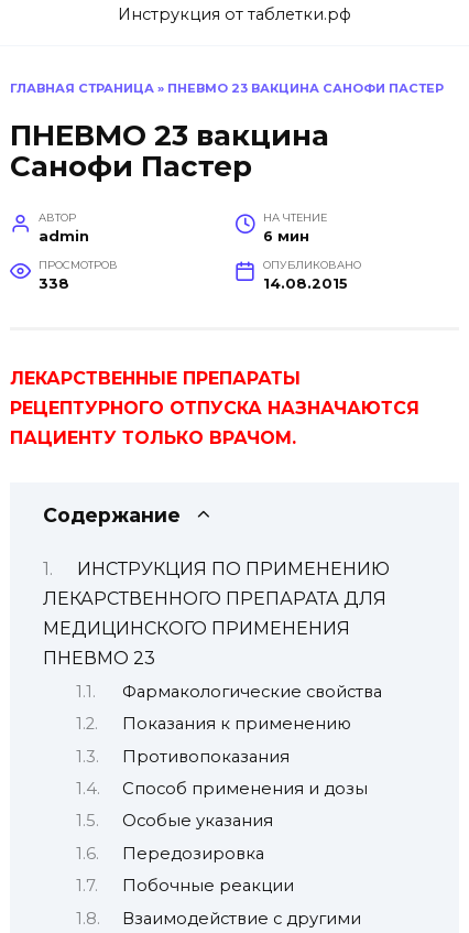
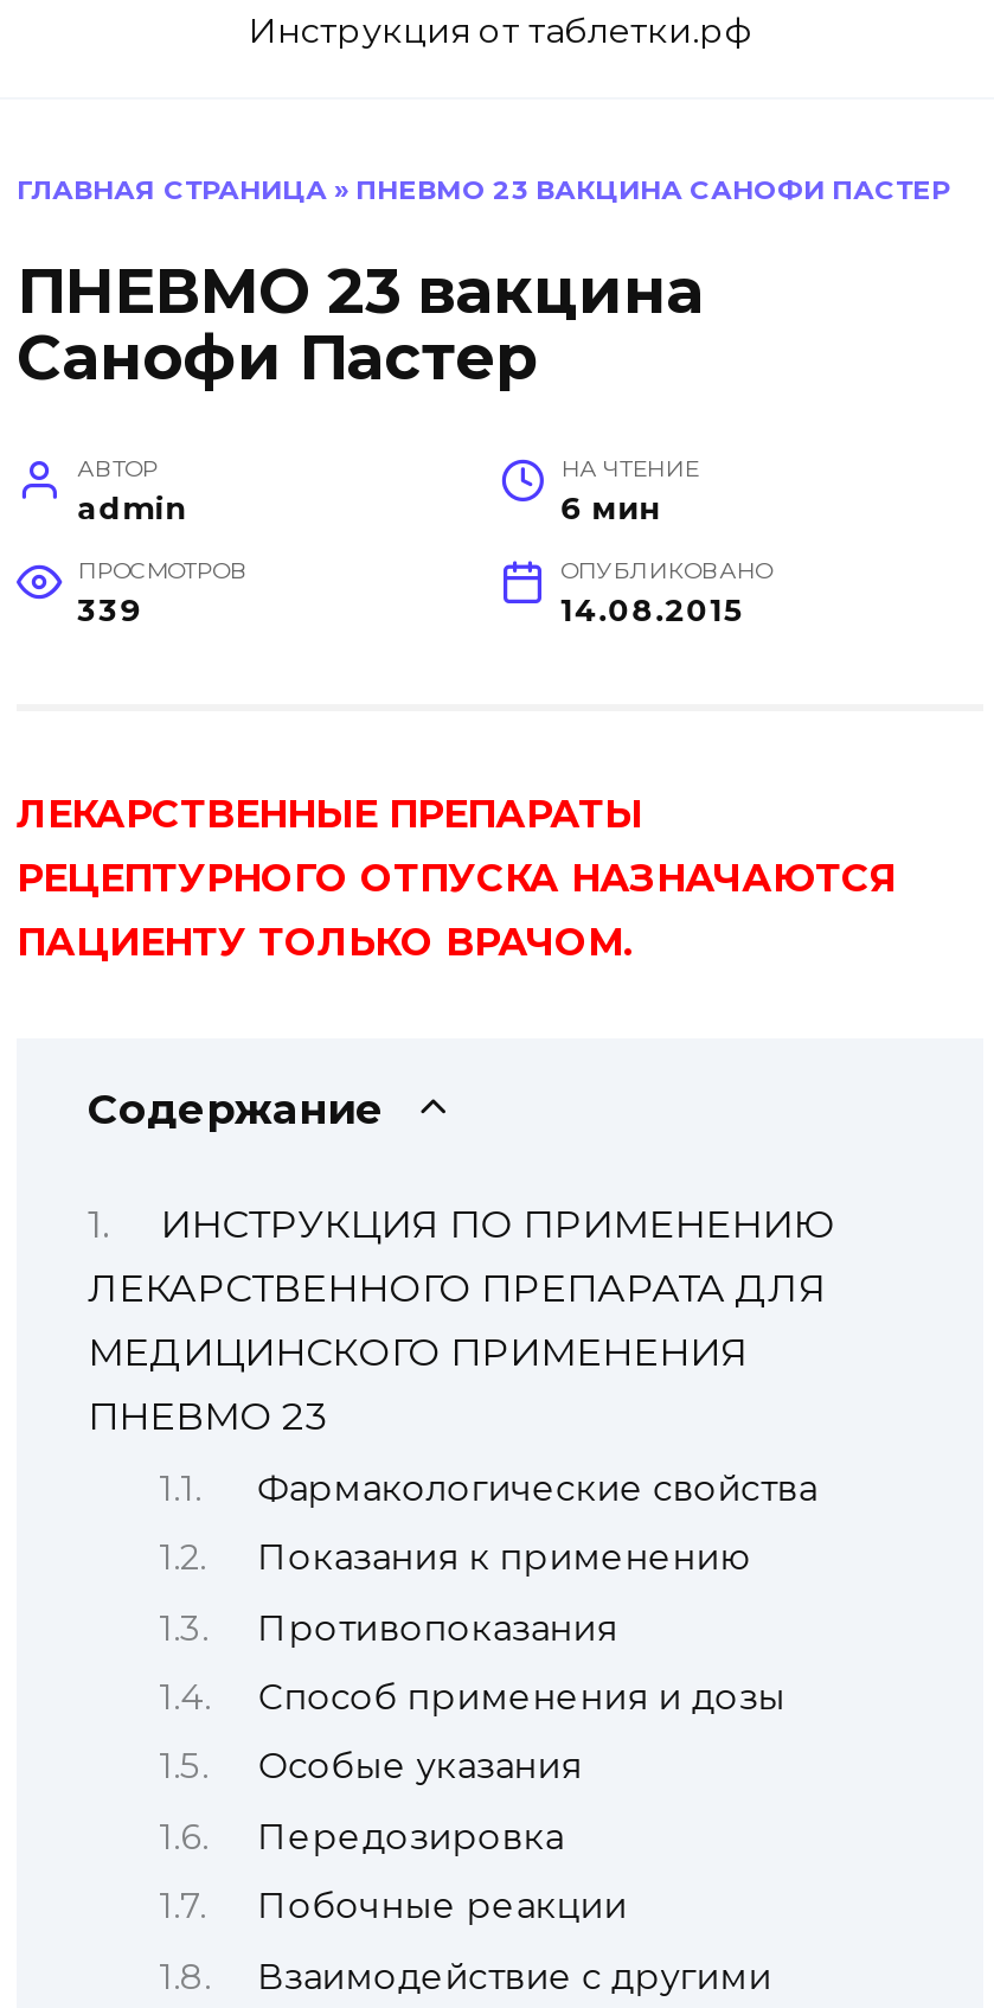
[38,275,69,292] 338 -> [77,592,141,628] 339

